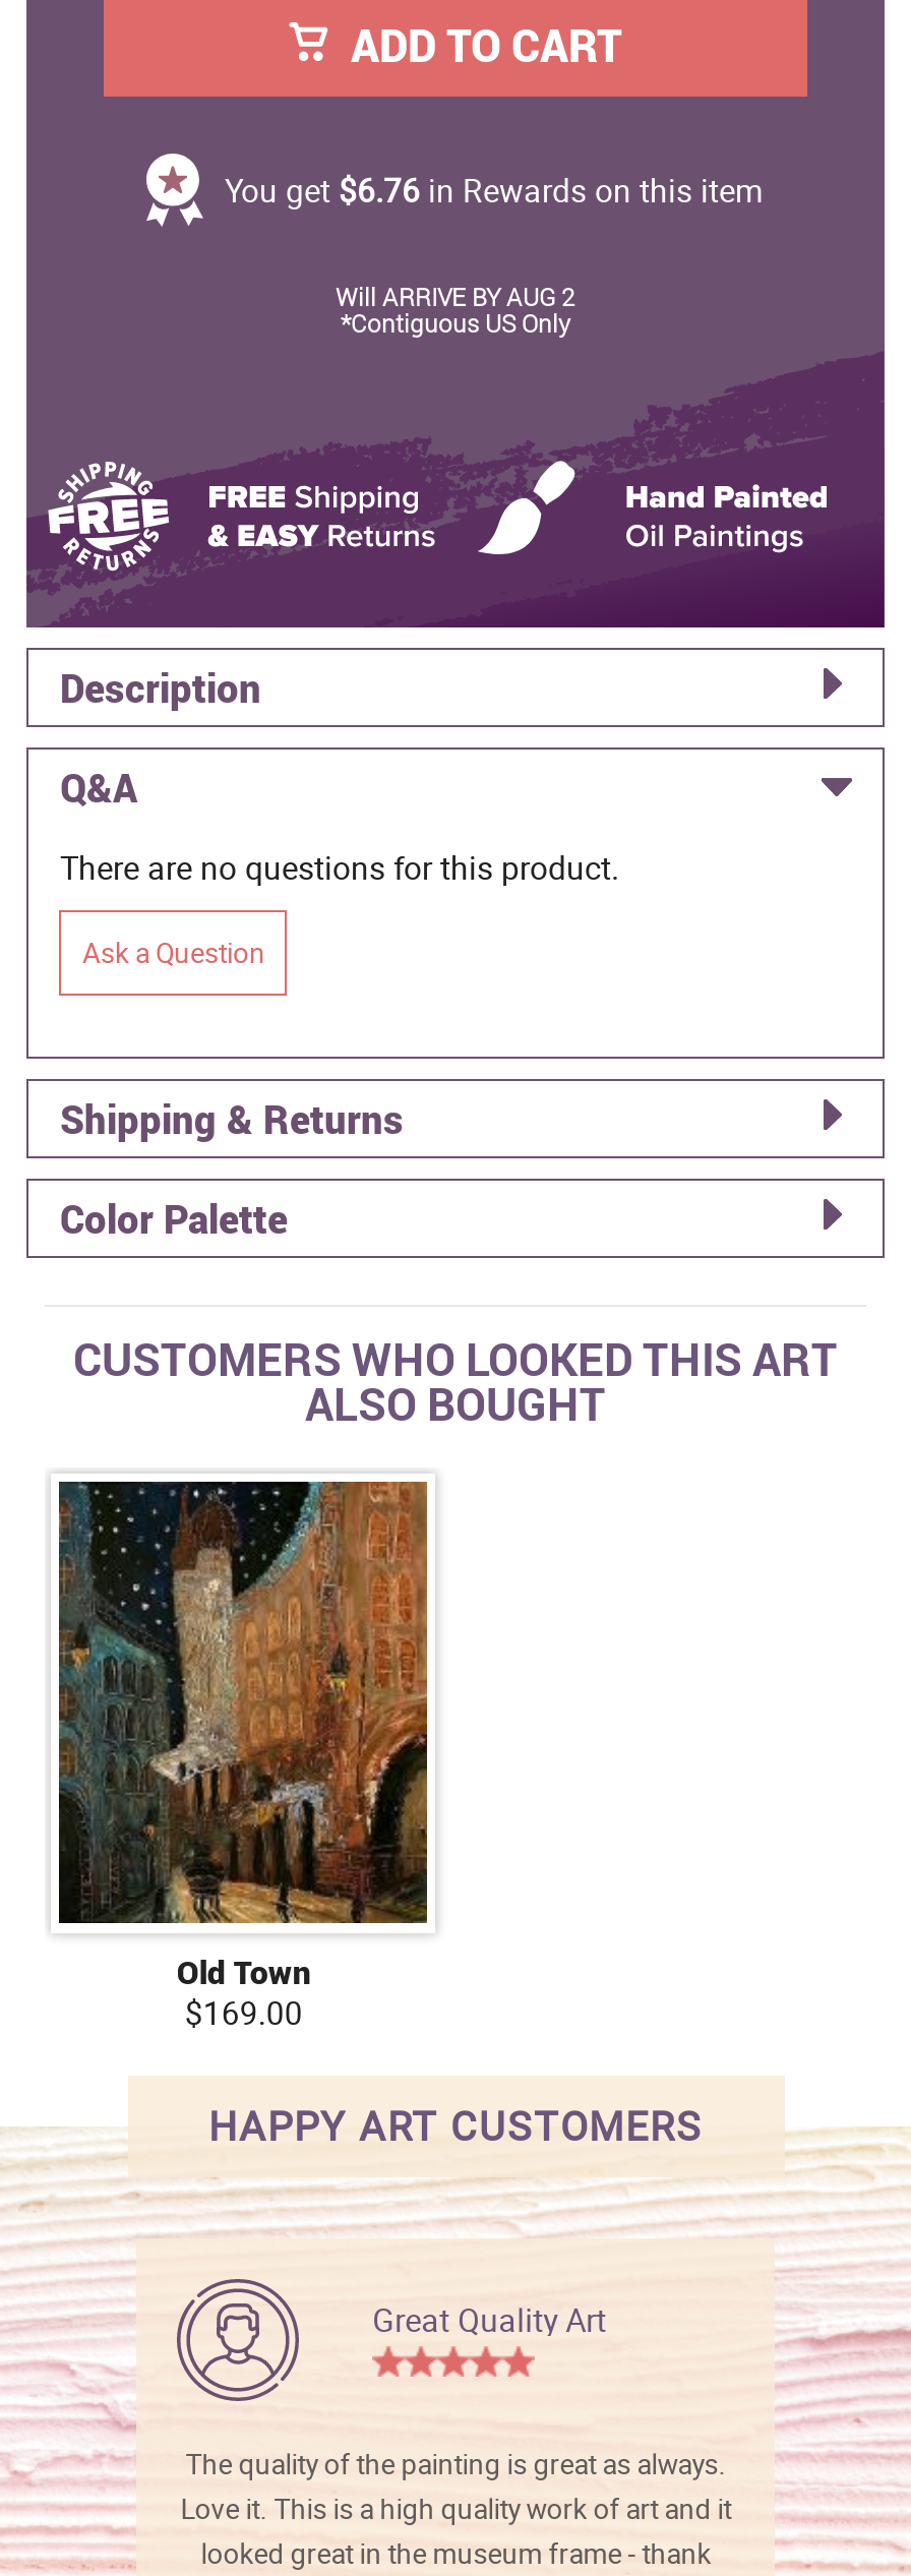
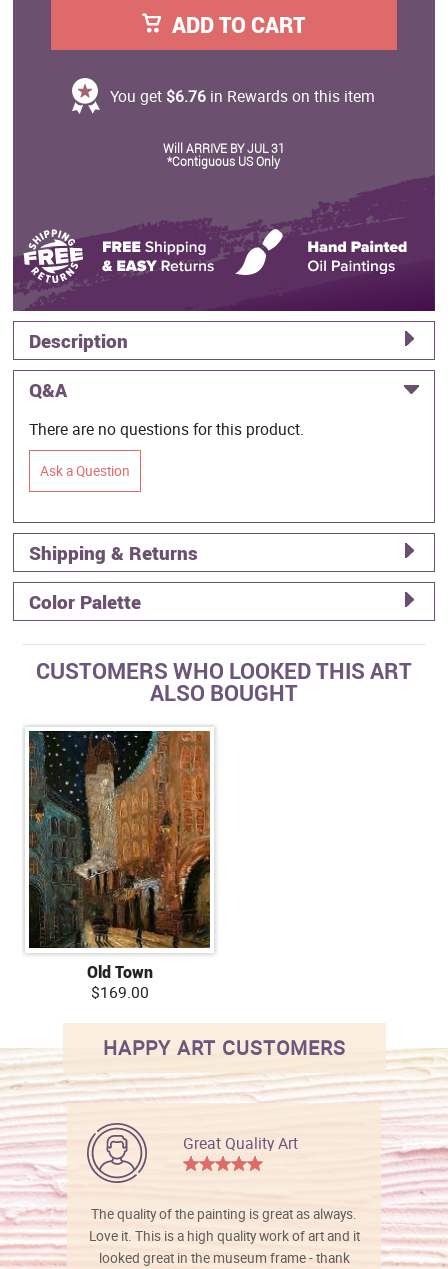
[336,279,575,312] Will ARRIVE BY AUG 2 -> [163,140,285,156] Will ARRIVE BY JUL 31

